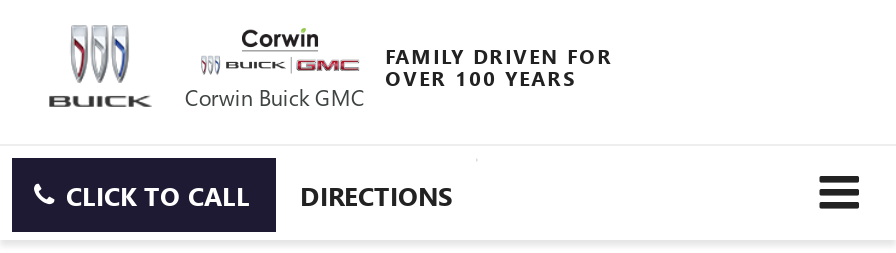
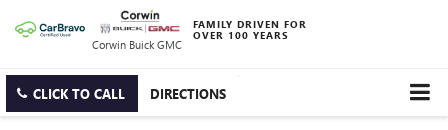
[30,24,170,108] [image] -> [14,9,86,49] [image]

